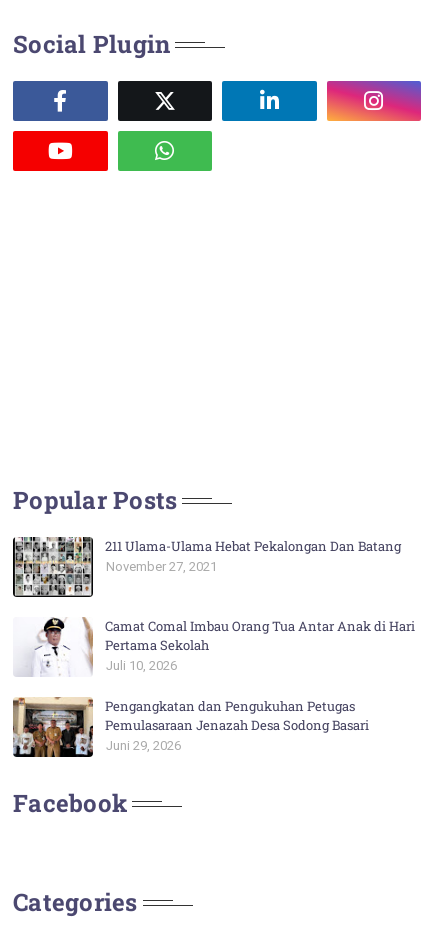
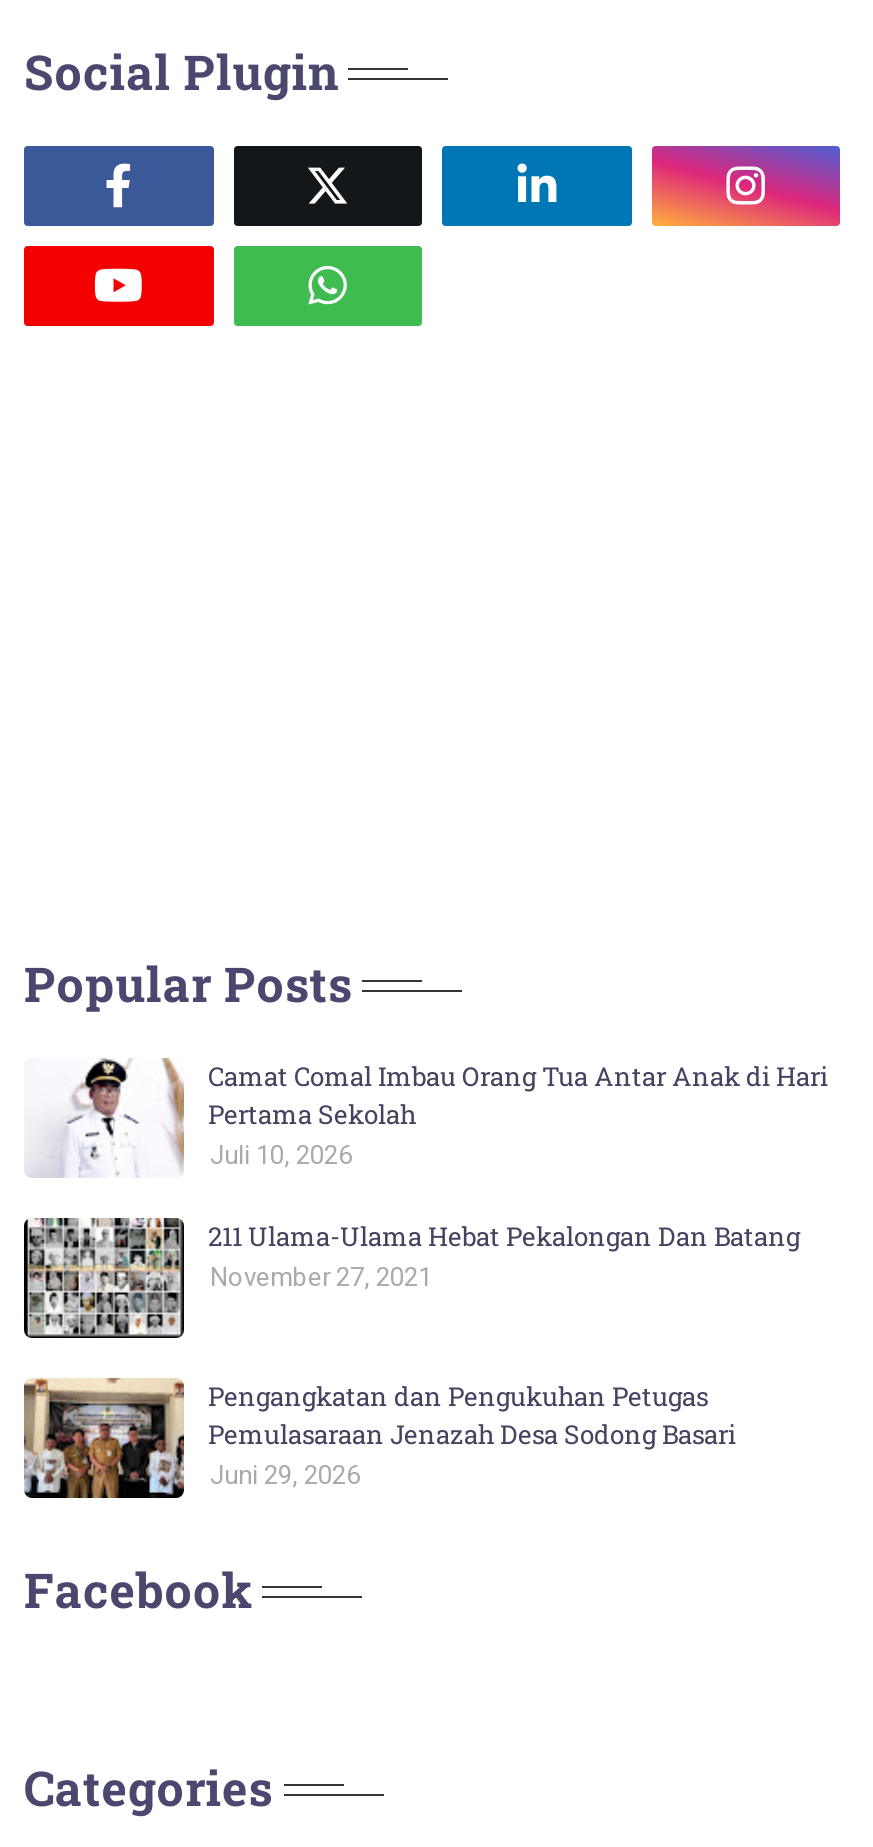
moved [12,536,401,598] -> [22,1216,800,1338]: [image] | 211 Ulama-Ulama Hebat Pekalongan Dan Batang | November 27, 2021
moved [15,616,415,678] -> [28,1056,828,1180]: [image] | Camat Comal Imbau Orang Tua Antar Anak di Hari | Pertama Sekolah | Juli 10, 2026

